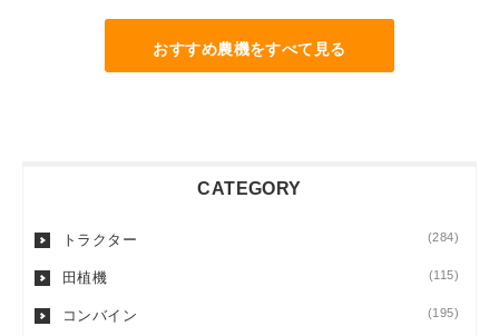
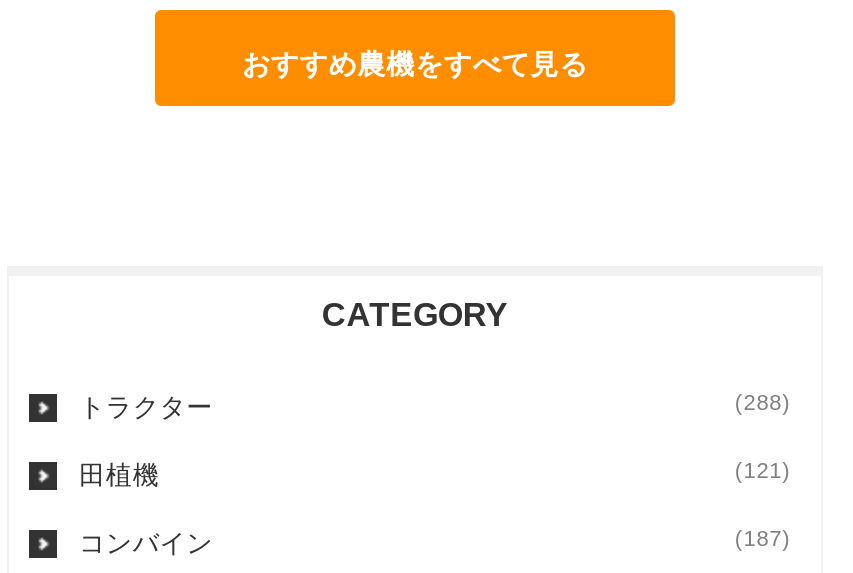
[428,230,459,244] (284) -> [735,390,791,414] (288)
[429,268,459,281] (115) -> [735,458,791,482] (121)
[428,306,459,319] (195) -> [735,526,791,550] (187)

